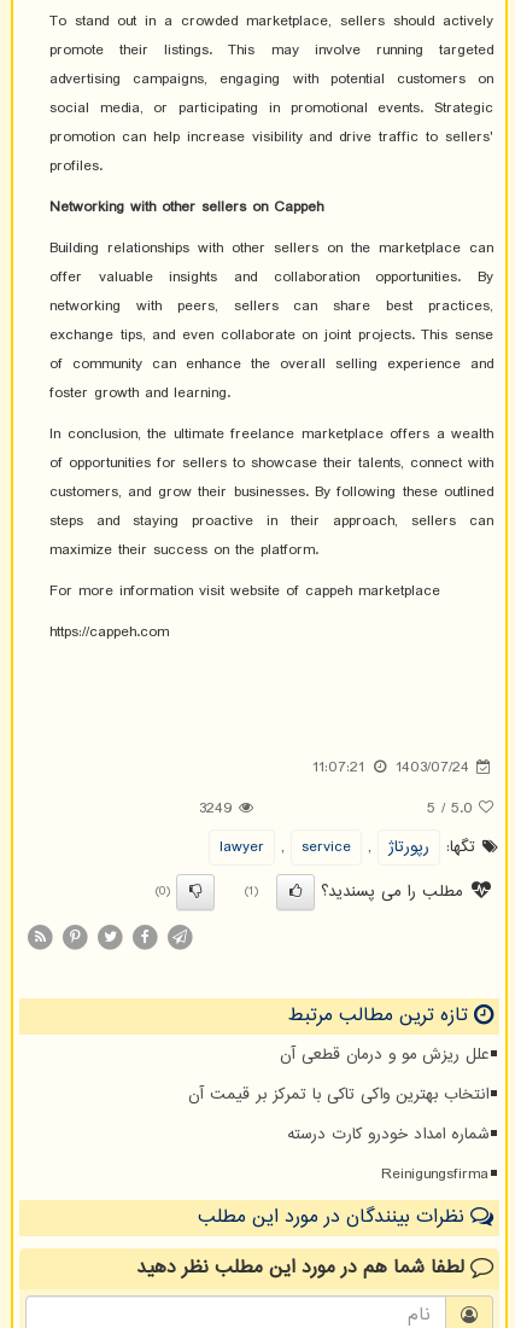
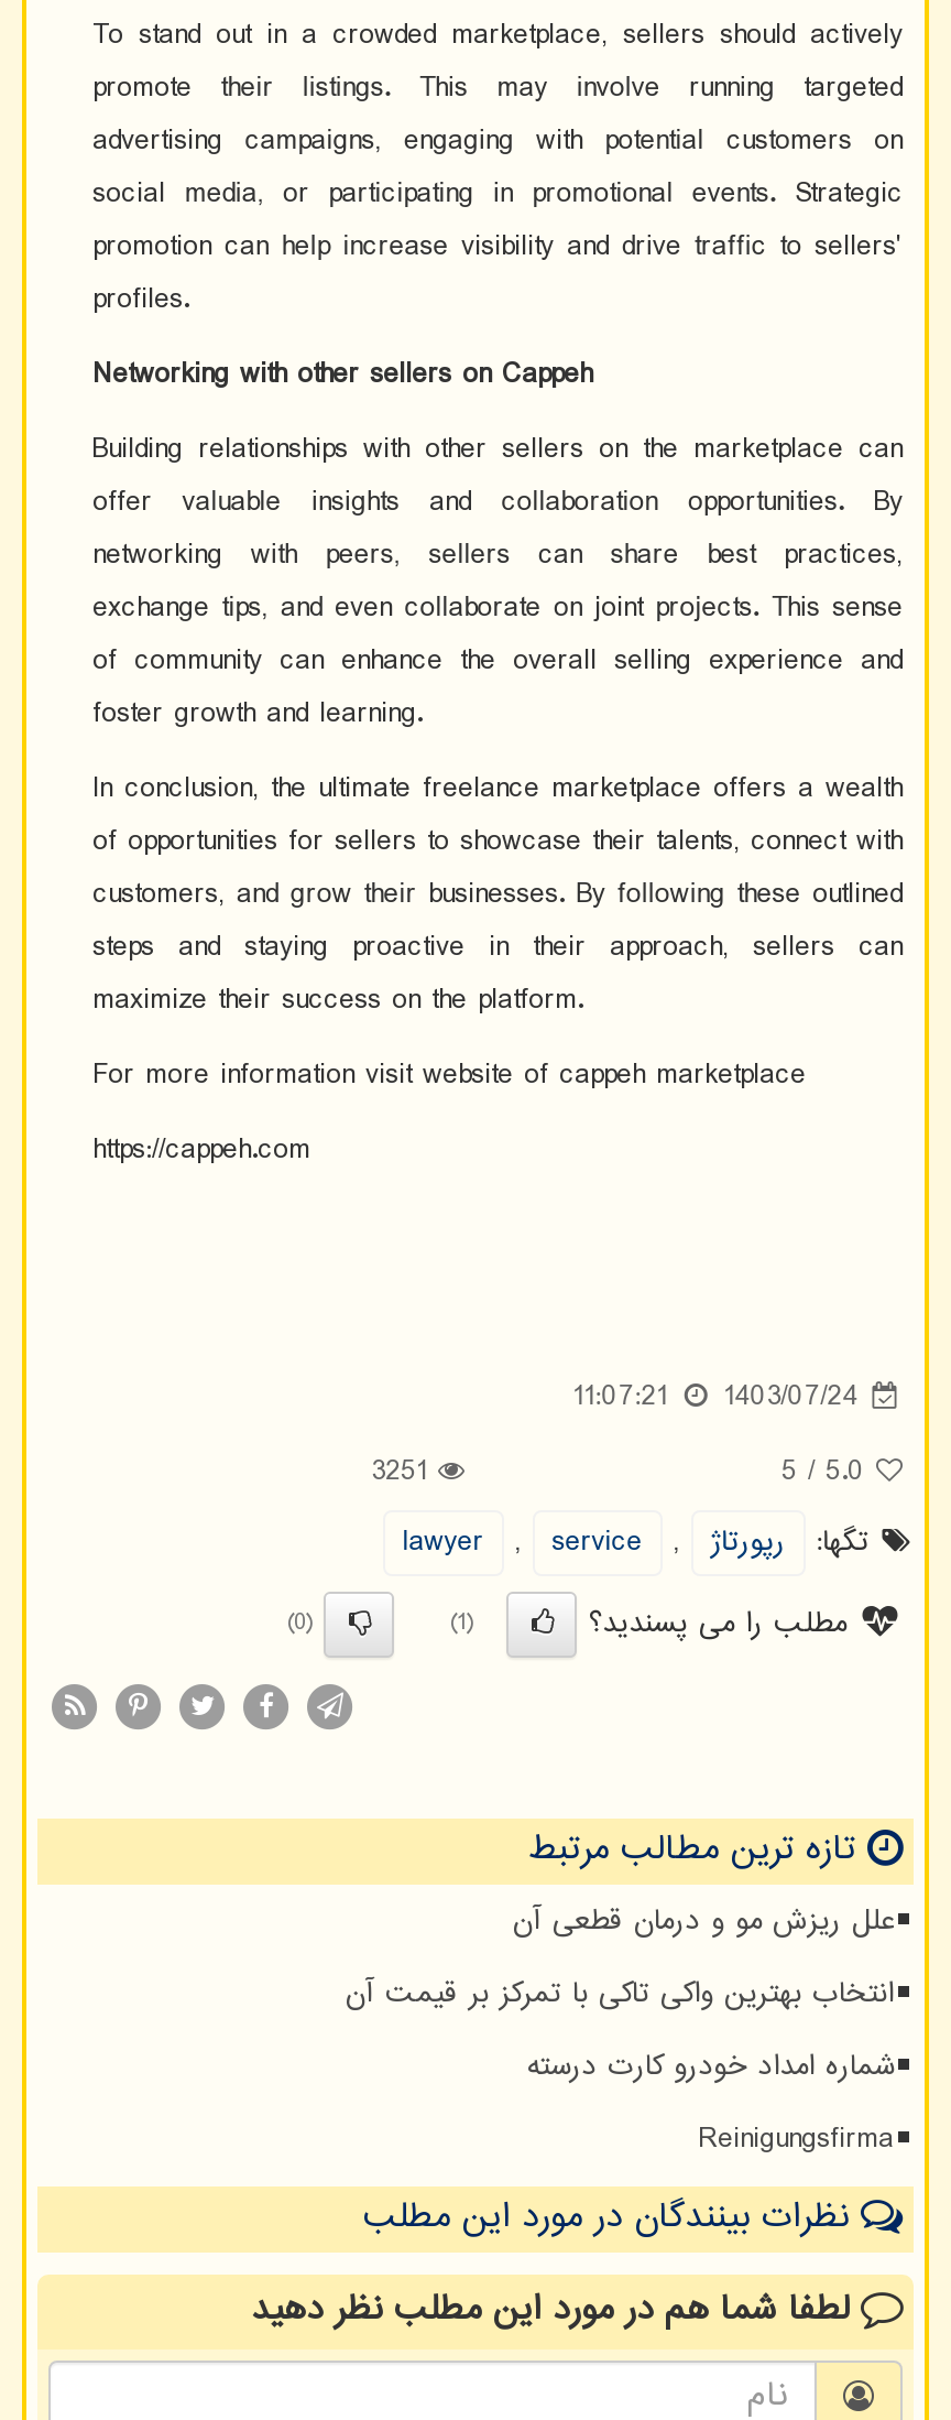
[199,795,233,822] 3249 -> [372,1448,427,1496] 3251

